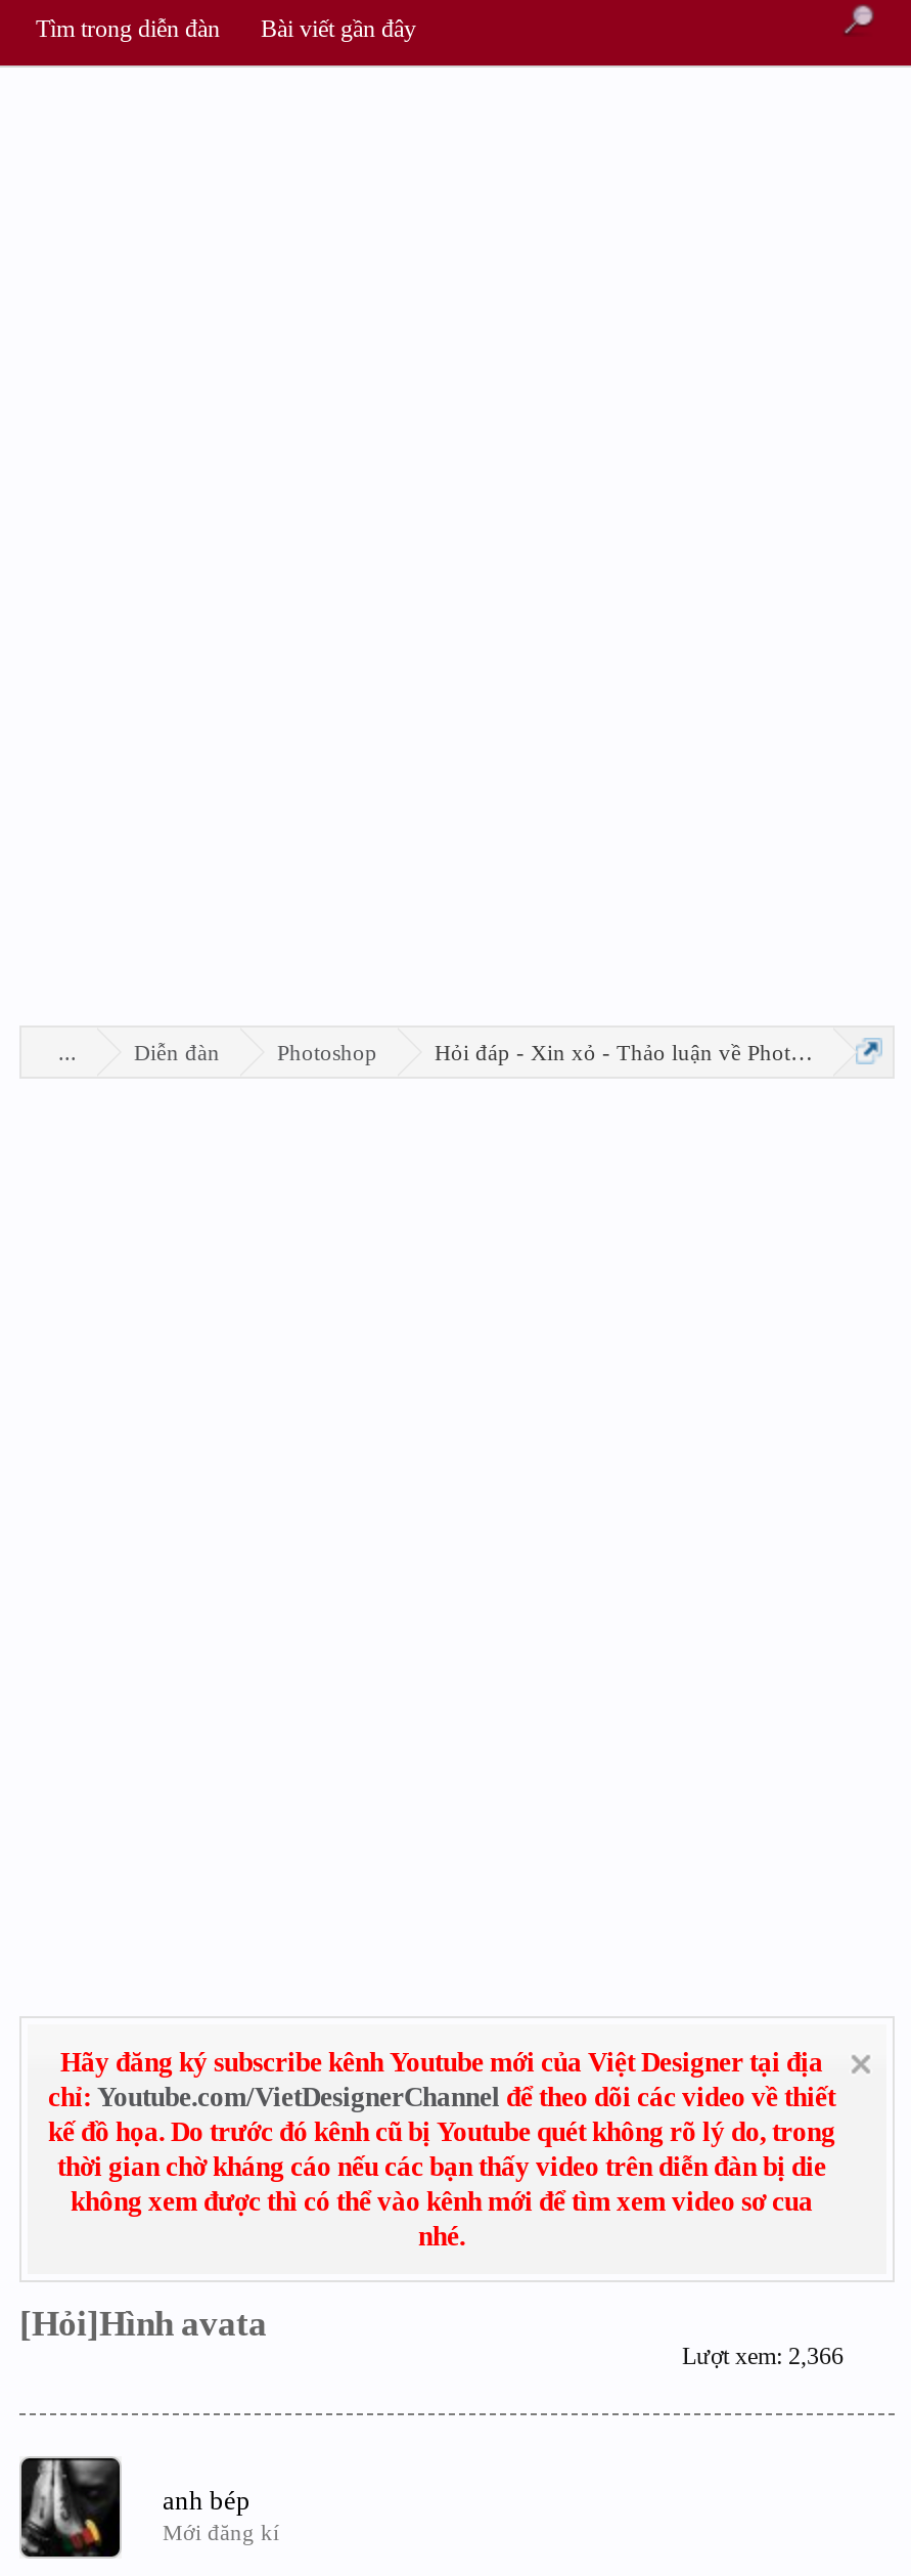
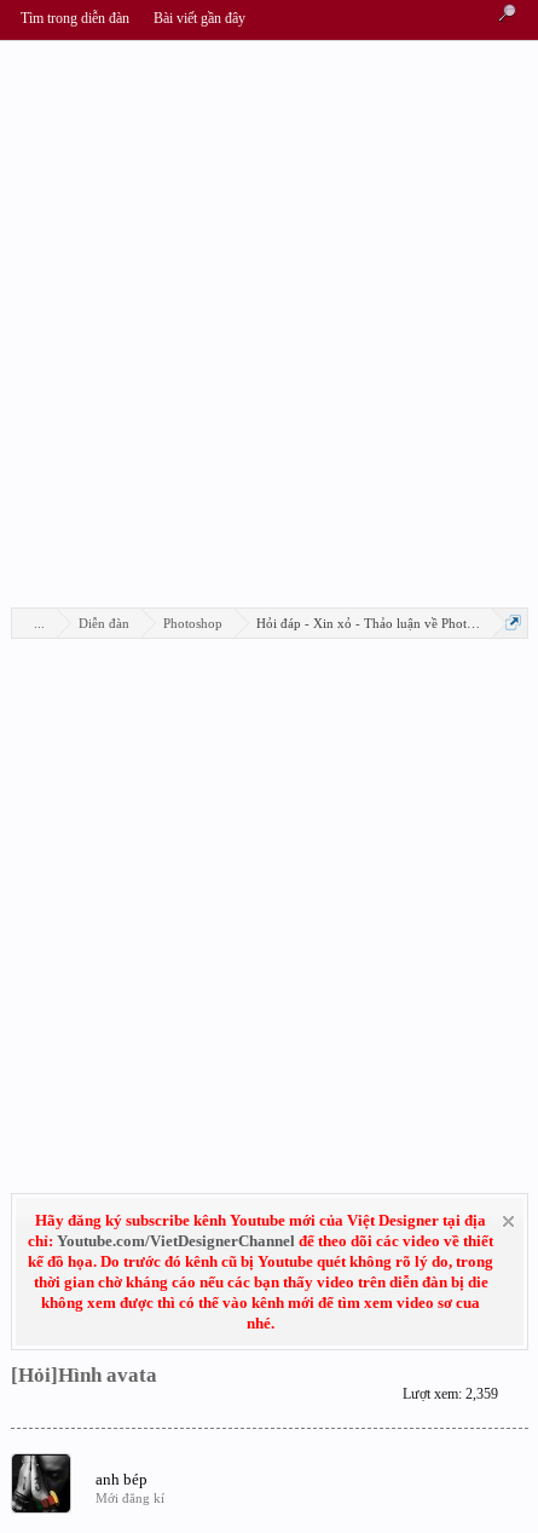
[682,2342,844,2370] Lượt xem: 2,366 -> [403,1385,498,1402] Lượt xem: 2,359

